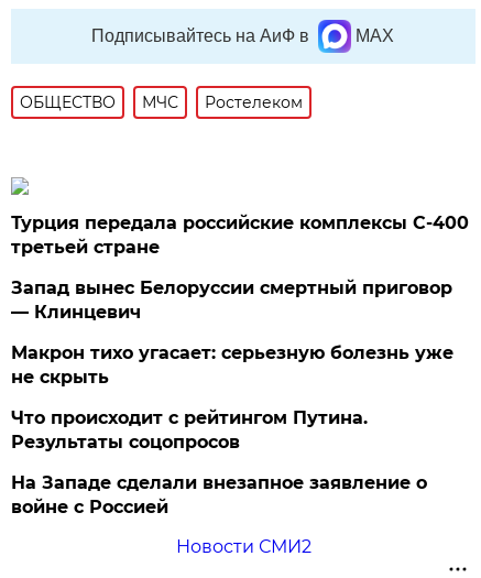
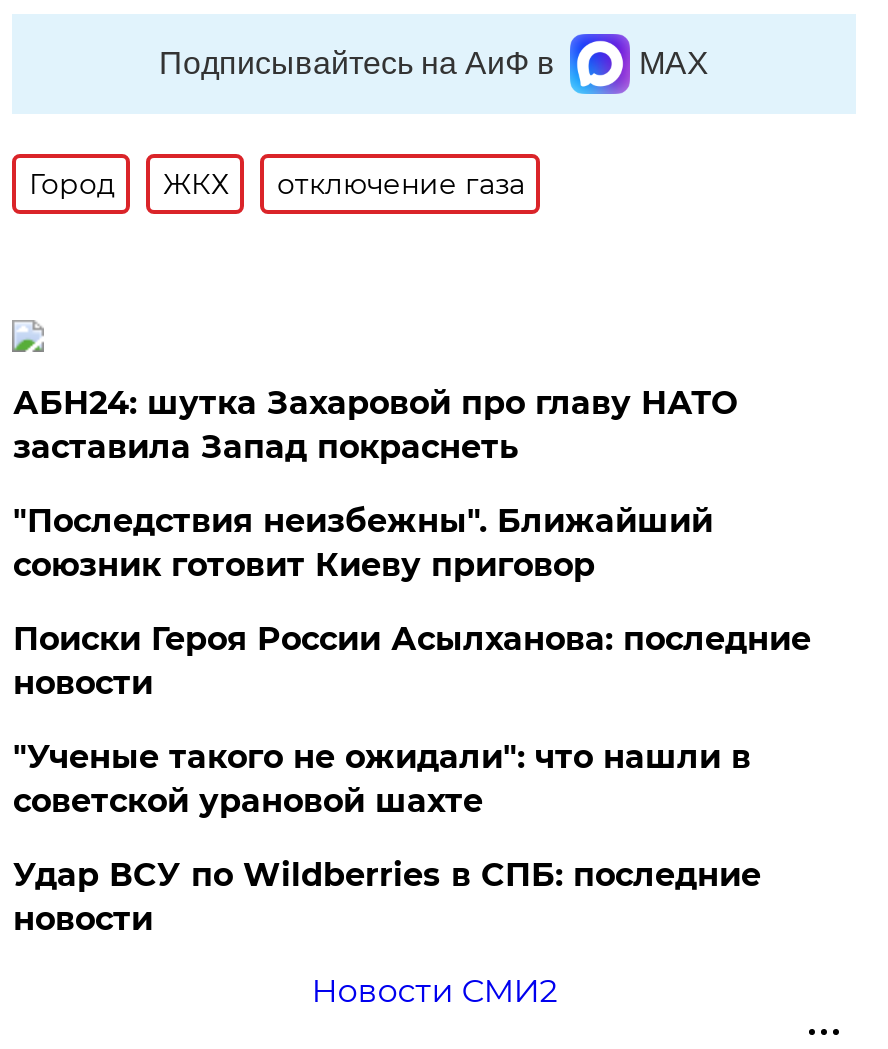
[20,92,303,112] ОБЩЕСТВО | МЧС | Ростелеком -> [29,166,525,202] Город | ЖКХ | отключение газа
[11,212,469,258] Турция передала российские комплексы С-400 | третьей стране -> [13,384,737,466] АБН24: шутка Захаровой про главу НАТО | заставила Запад покраснеть
[11,277,453,323] Запад вынес Белоруссии смертный приговор | — Клинцевич -> [13,502,713,584] "Последствия неизбежны". Ближайший | союзник готовит Киеву приговор
[11,342,454,388] Макрон тихо угасает: серьезную болезнь уже | не скрыть -> [13,620,811,702] Поиски Героя России Асылханова: последние | новости
[11,407,368,452] Что происходит с рейтингом Путина. | Результаты соцопросов -> [13,738,751,820] "Ученые такого не ожидали": что нашли в | советской урановой шахте
[11,472,428,517] На Западе сделали внезапное заявление о | войне с Россией -> [13,856,761,938] Удар ВСУ по Wildberries в СПБ: последние | новости

